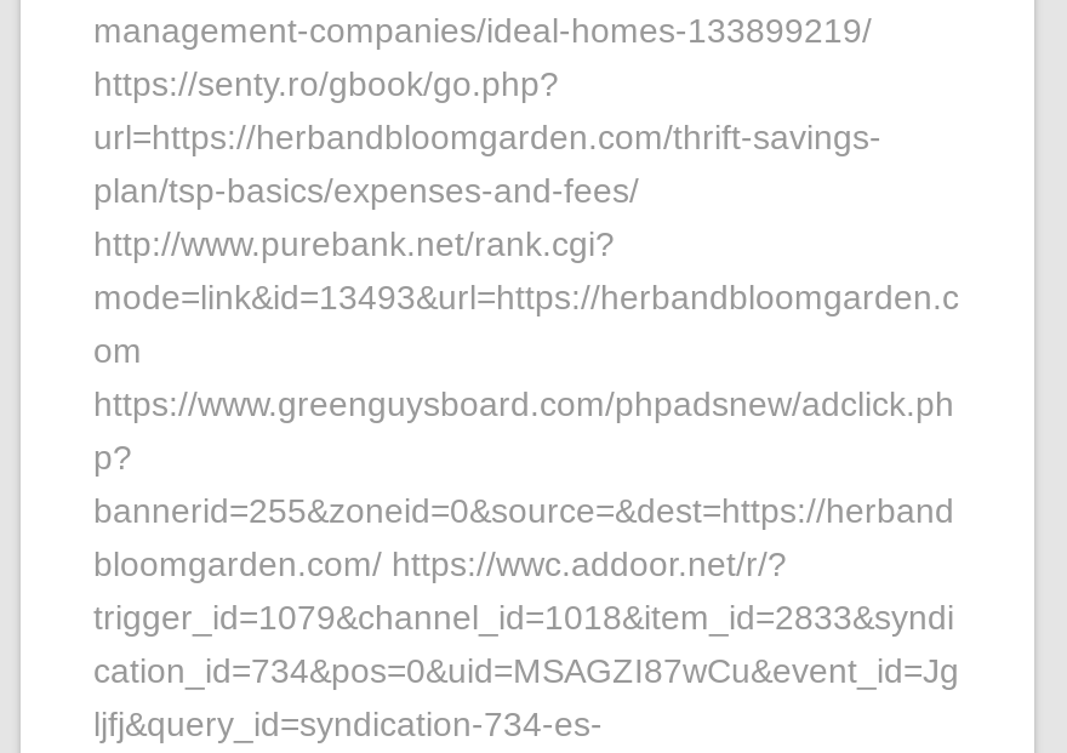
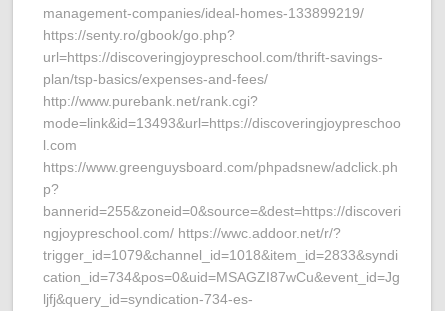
[93,118,881,156] url=https://herbandbloomgarden.com/thrift-savings- -> [43,49,383,65] url=https://discoveringjoypreschool.com/thrift-savings-
[93,278,959,370] mode=link&id=13493&url=https://herbandbloomgarden.c | om -> [43,115,401,153] mode=link&id=13493&url=https://discoveringjoypreschoo | l.com
[93,491,954,583] bannerid=255&zoneid=0&source=&dest=https://herband | bloomgarden.com/ https://wwc.addoor.net/r/? -> [43,203,401,241] bannerid=255&zoneid=0&source=&dest=https://discoveri | ngjoypreschool.com/ https://wwc.addoor.net/r/?

